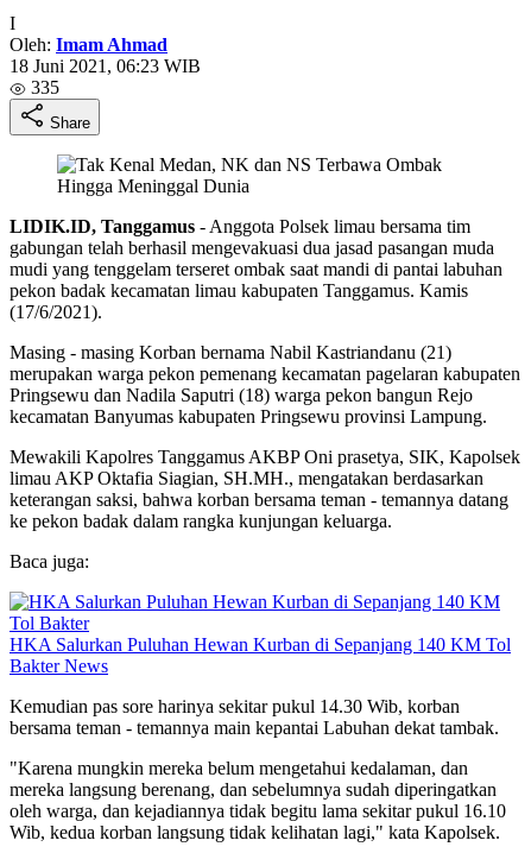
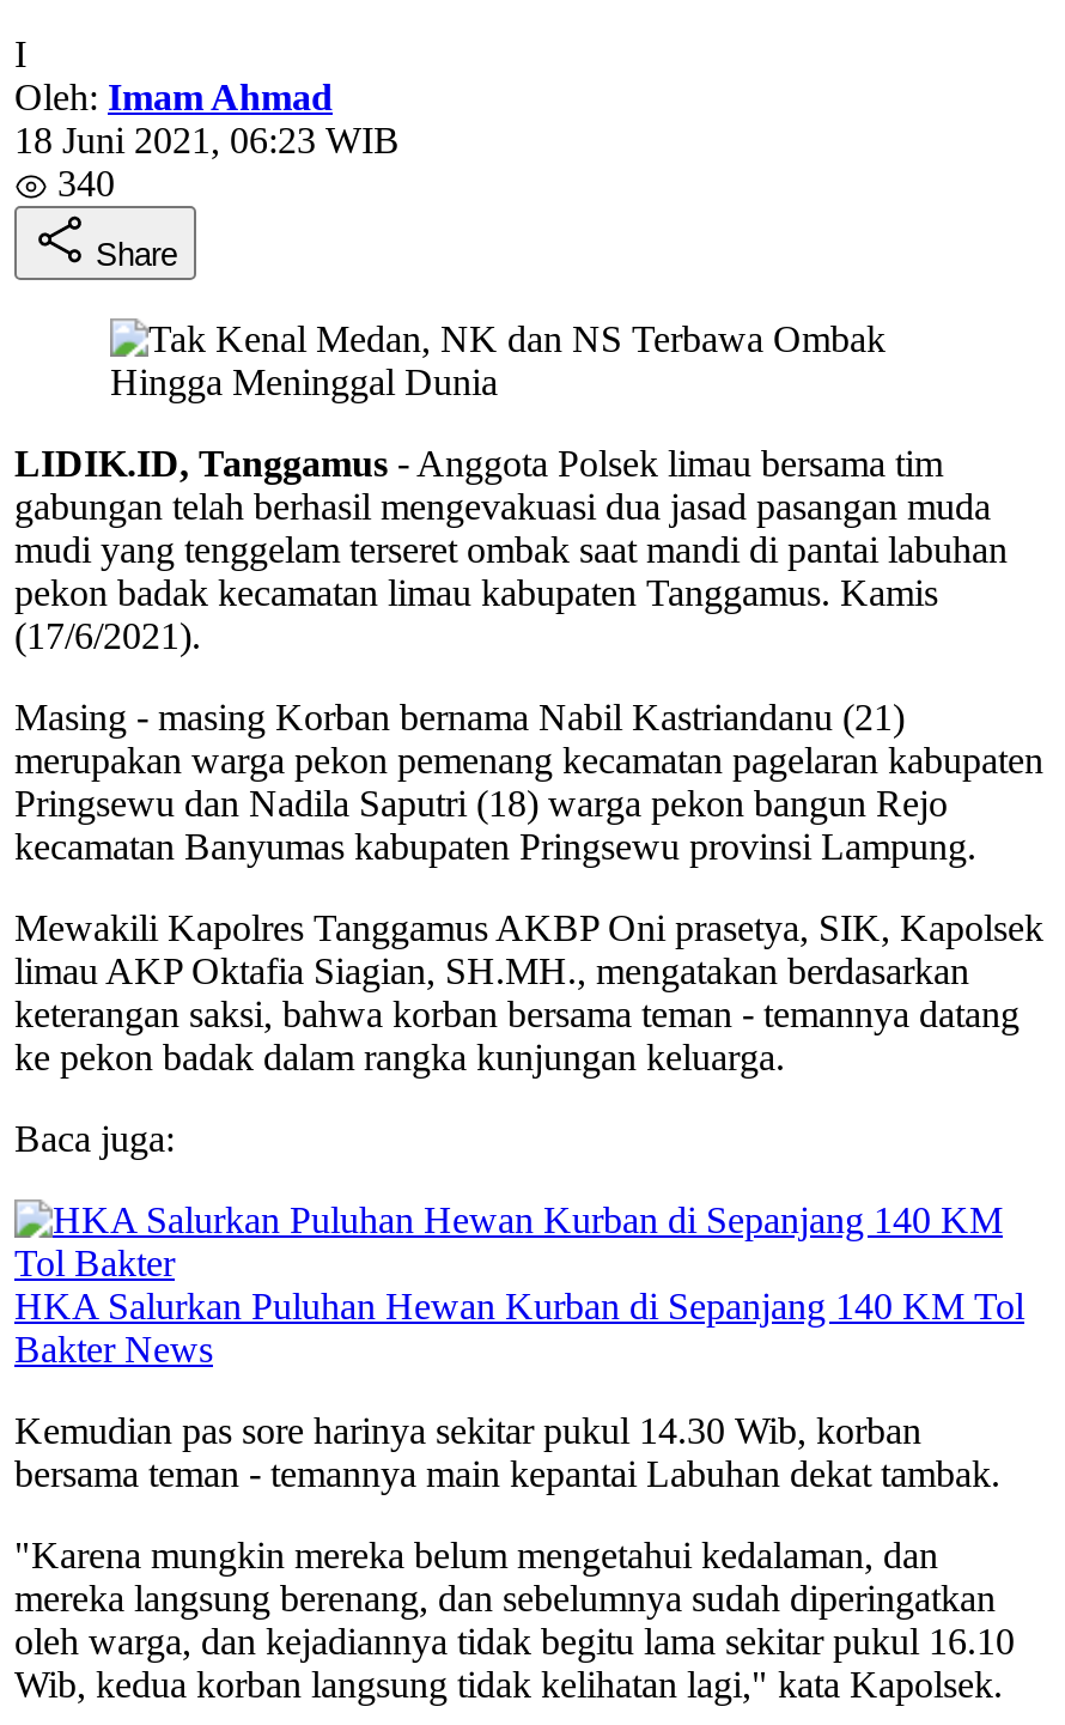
[31,77,59,97] 335 -> [57,162,115,203] 340

